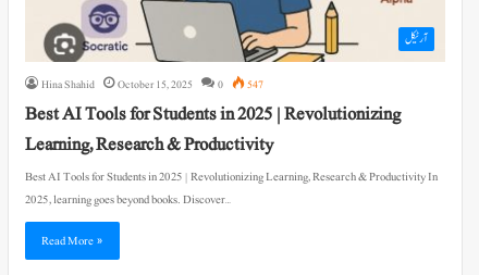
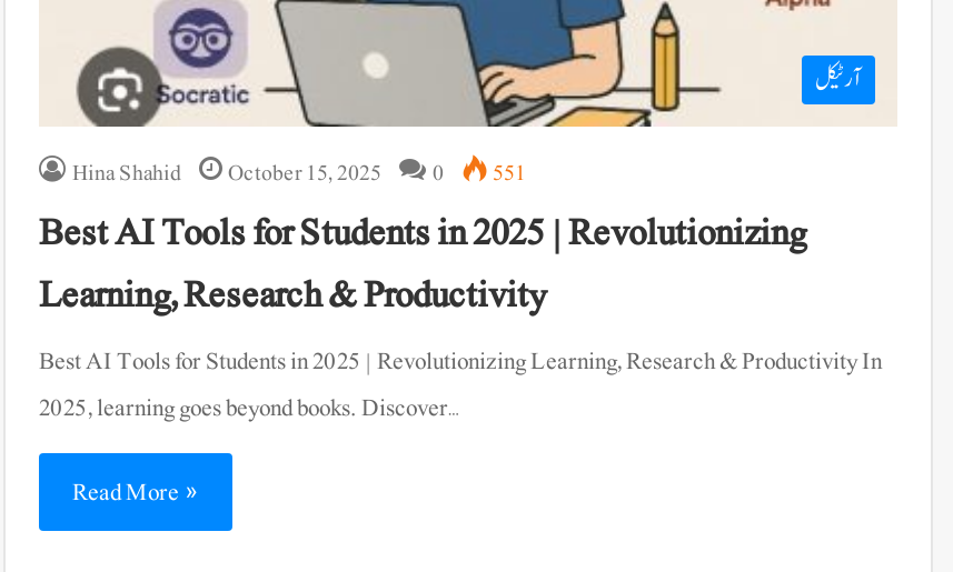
[41,75,263,94] Hina Shahid October 15, 2025 0 547 -> [72,154,526,192] Hina Shahid October 15, 2025 0 551

